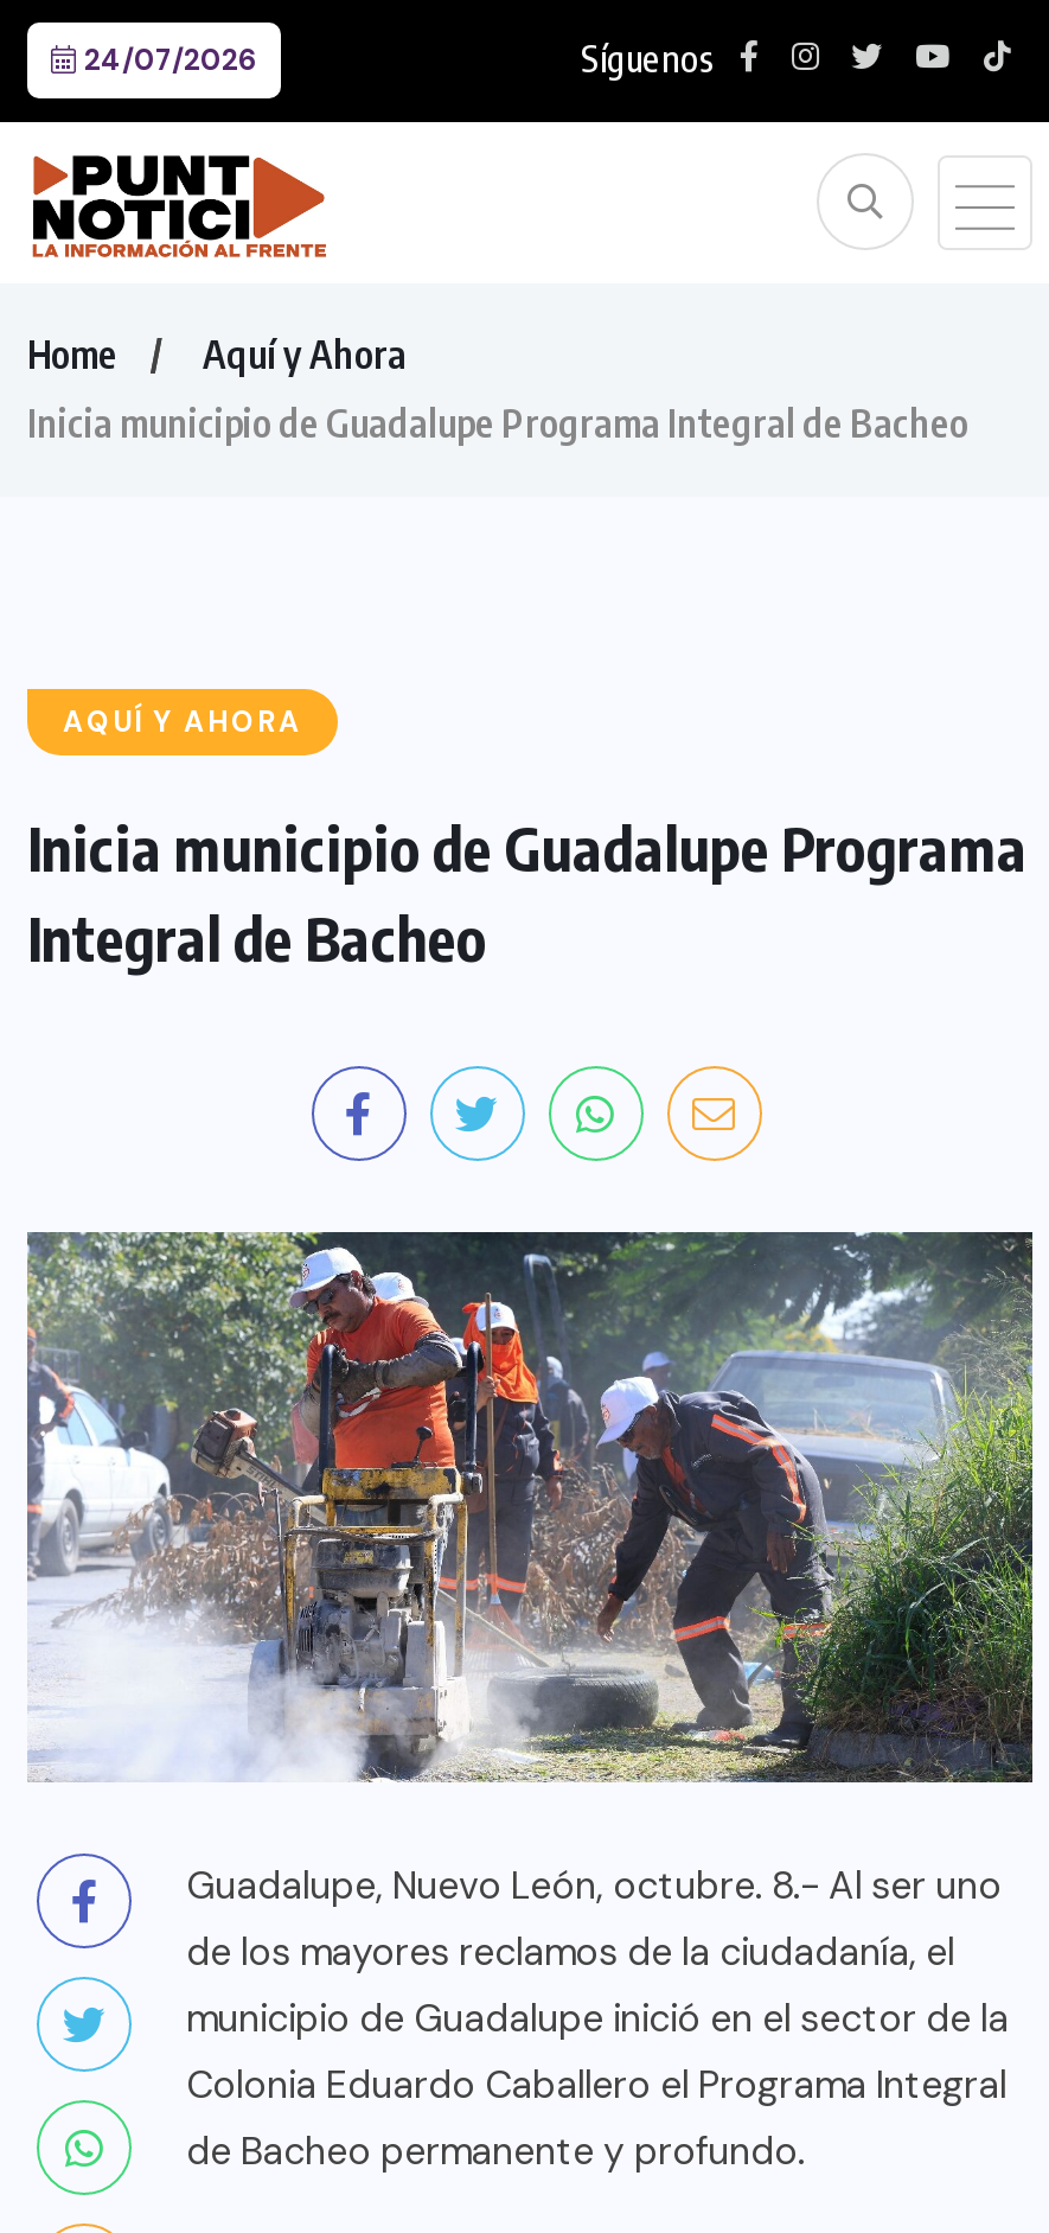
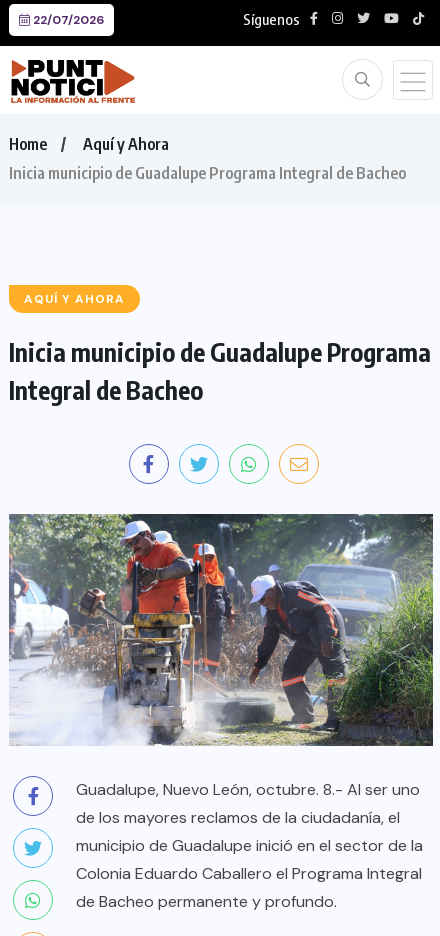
[77,42,257,79] 24/07/2026 -> [30,12,104,28] 22/07/2026

